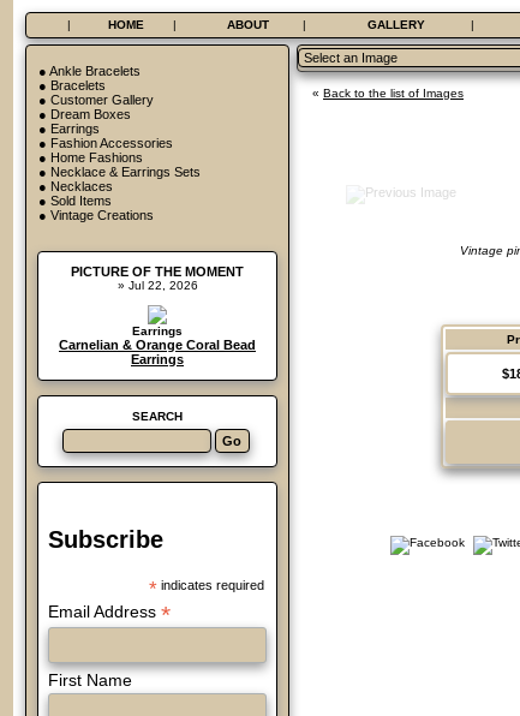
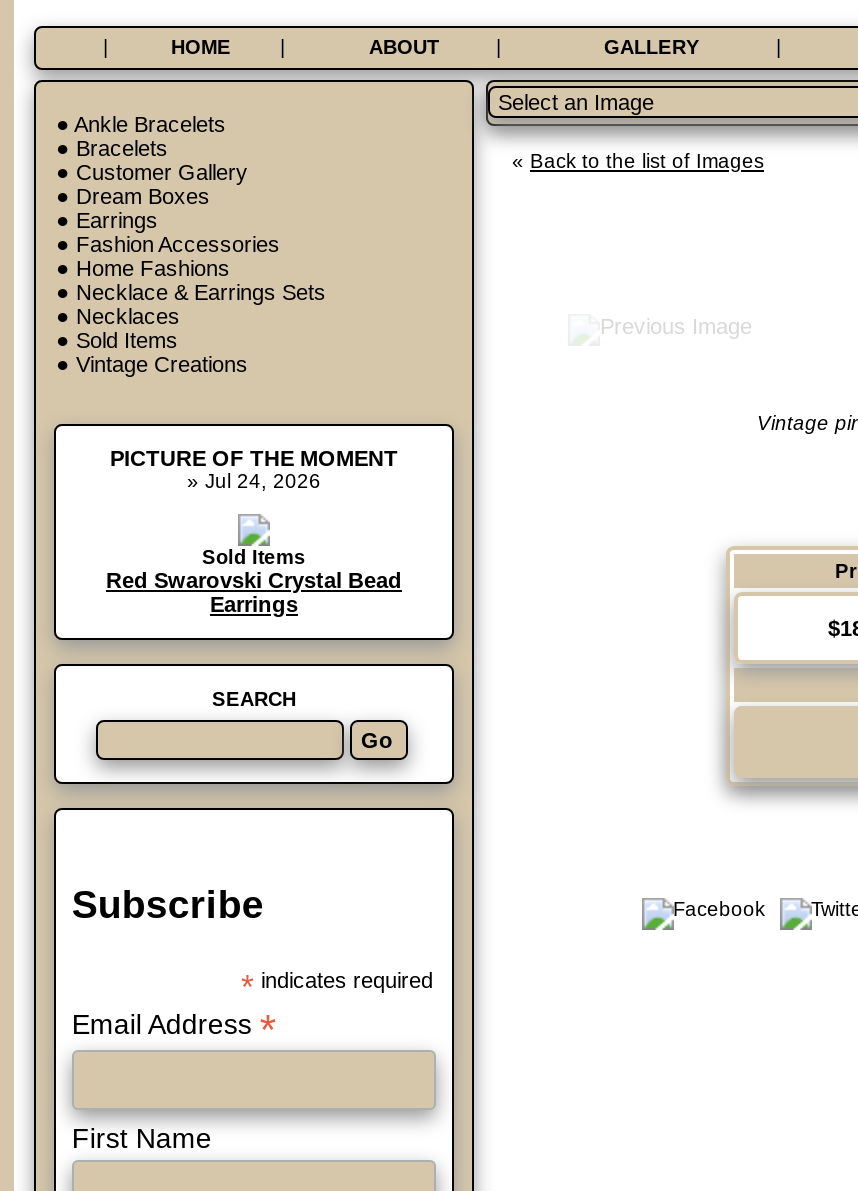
[110,279,205,292] » Jul 22, 2026 -> [175,470,333,492] » Jul 24, 2026
[59,324,256,352] Earrings | Carnelian & Orange Coral Bead -> [106,546,402,592] Sold Items | Red Swarovski Crystal Bead

